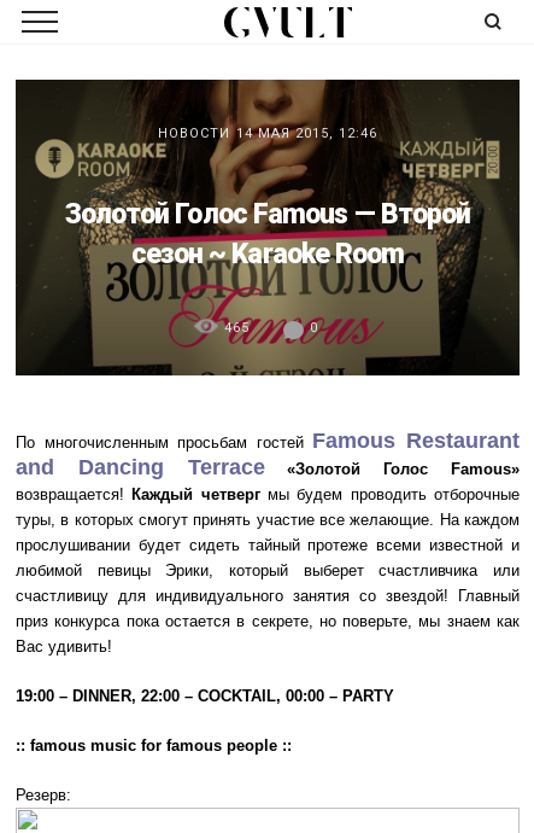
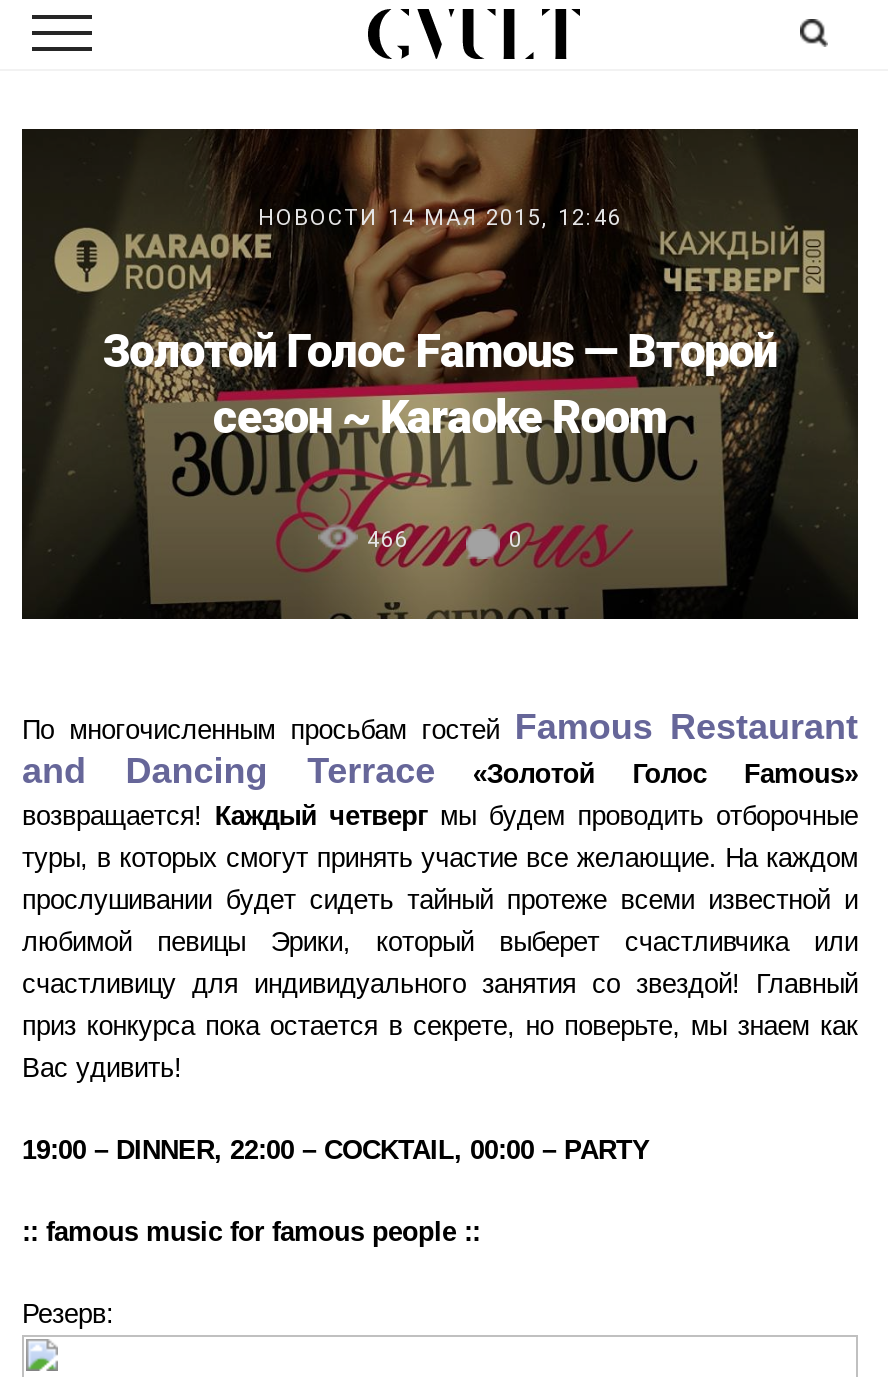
[224,319,249,335] 465 -> [367,526,409,552] 466

